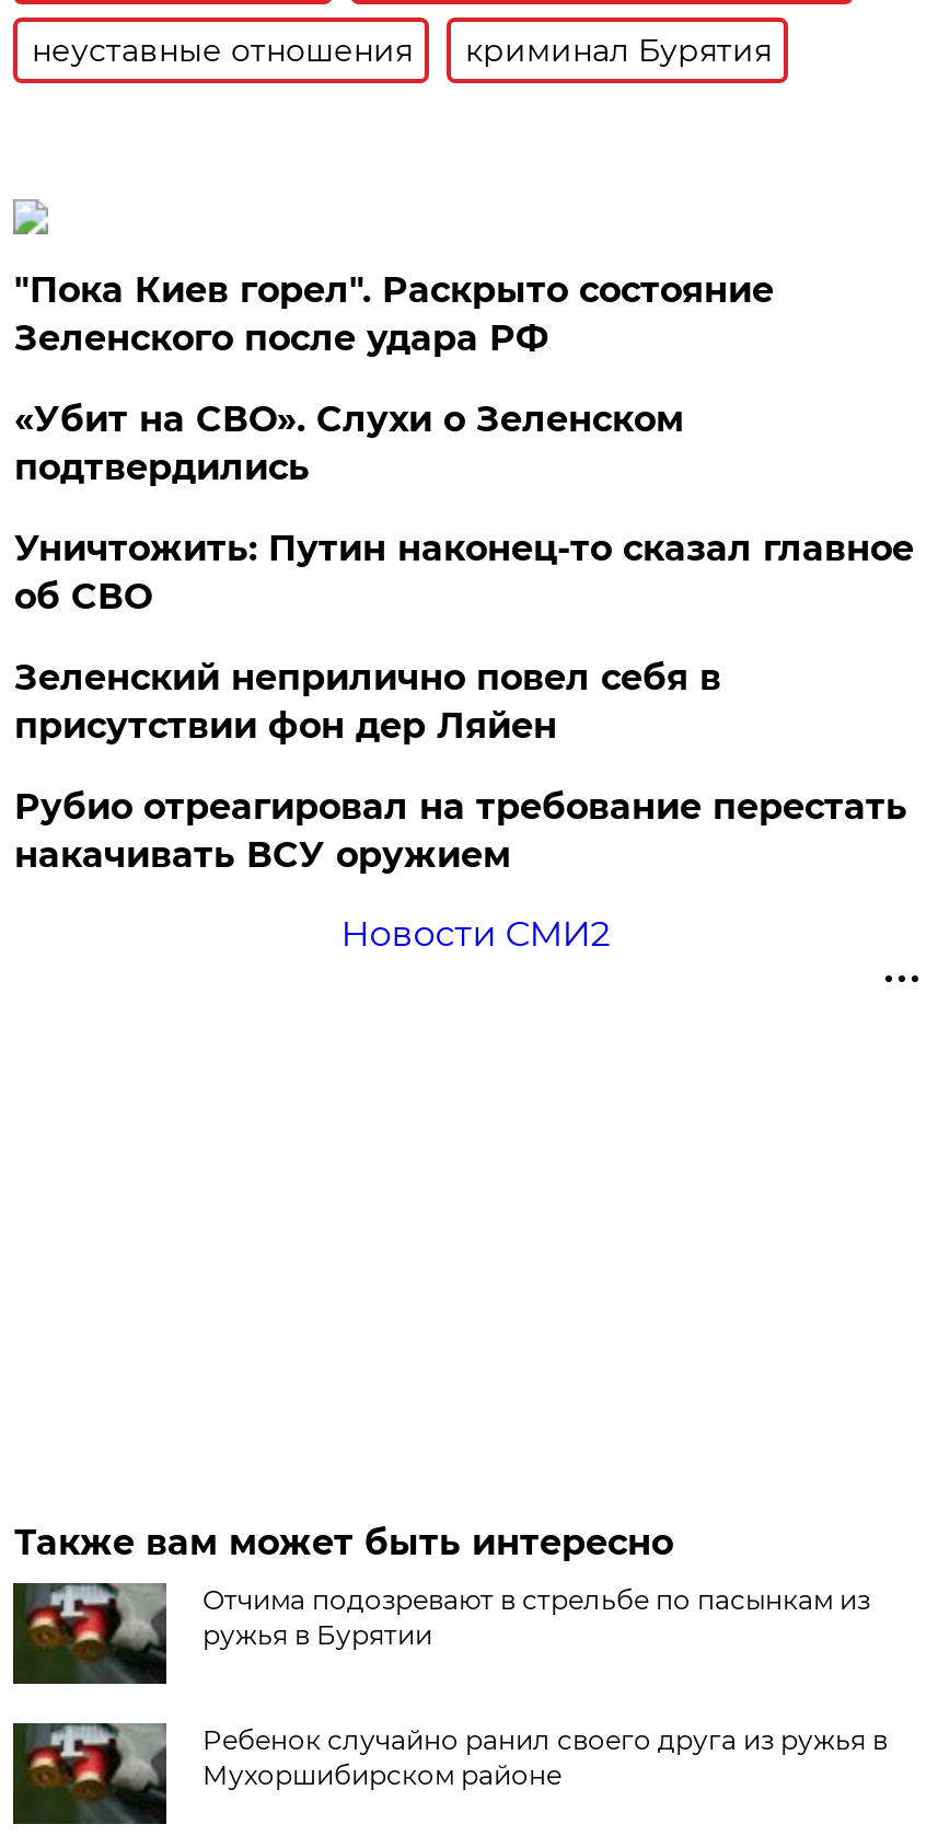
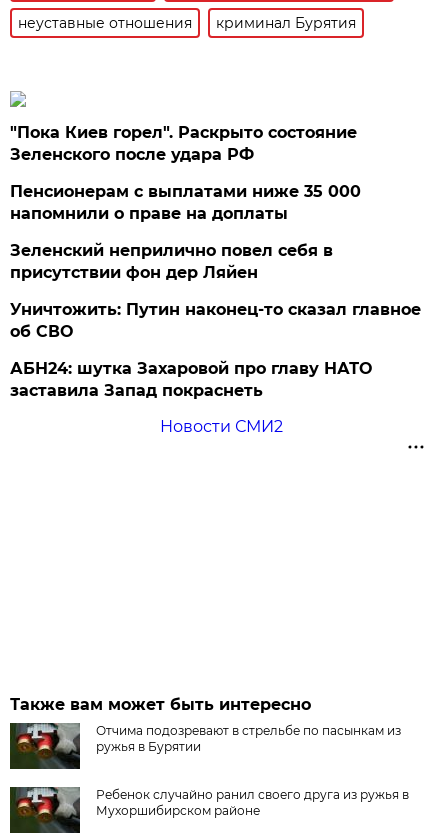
[14,399,684,488] «Убит на СВО». Слухи о Зеленском | подтвердились -> [10,182,361,223] Пенсионерам с выплатами ниже 35 000 | напомнили о праве на доплаты
moved [14,528,914,617] -> [10,300,421,341]: Уничтожить: Путин наконец-то сказал главное | об СВО
moved [14,657,721,747] -> [10,241,333,282]: Зеленский неприлично повел cебя в | присутствии фон дер Ляйен
[14,786,907,876] Рубио отреагировал на требование перестать | накачивать ВСУ оружием -> [10,359,372,400] АБН24: шутка Захаровой про главу НАТО | заставила Запад покраснеть

